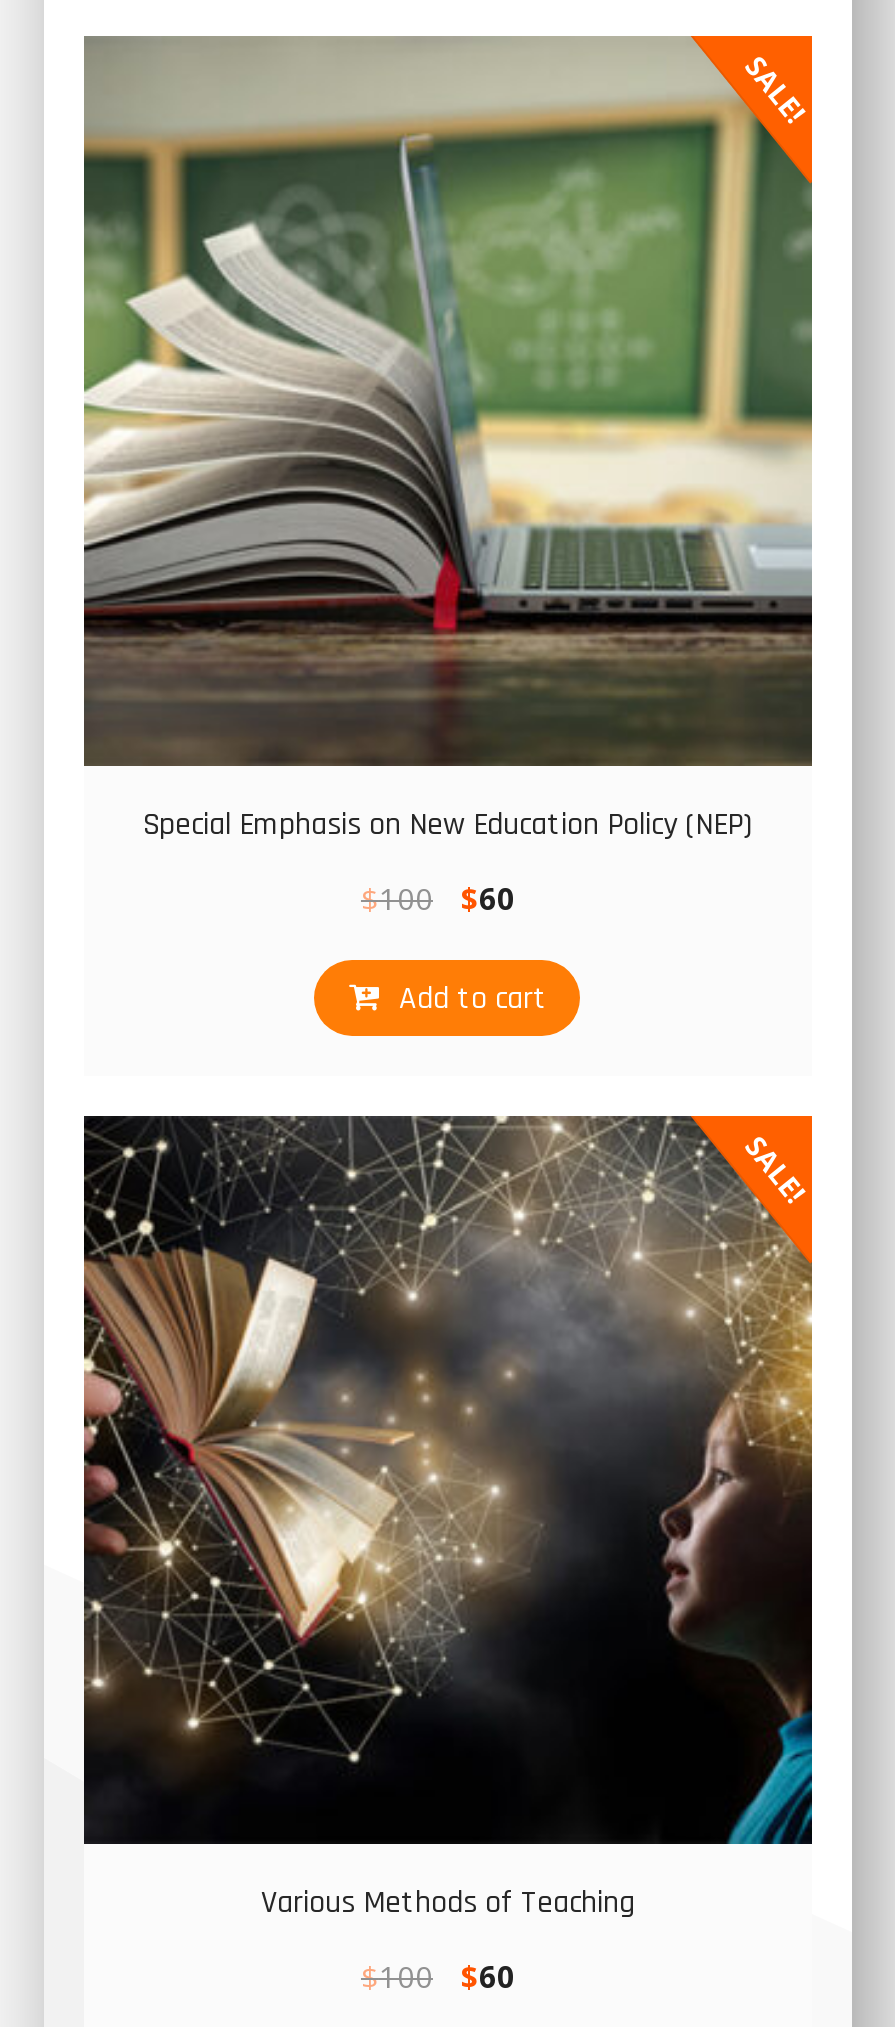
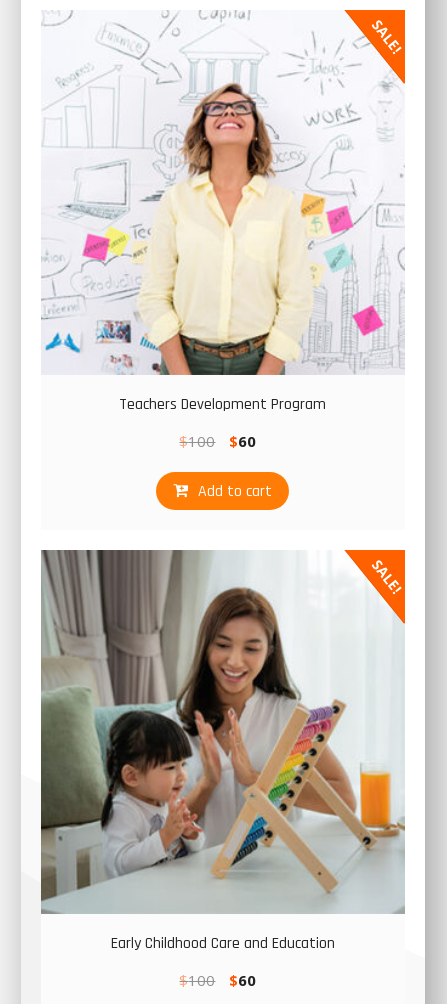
[82,34,814,846] [image] | Special Emphasis on New Education Policy (NEP) -> [41,10,405,415] [image] | Teachers Development Program
[84,1114,814,1925] [image] | Various Methods of Teaching -> [40,549,406,954] [image] | Early Childhood Care and Education

